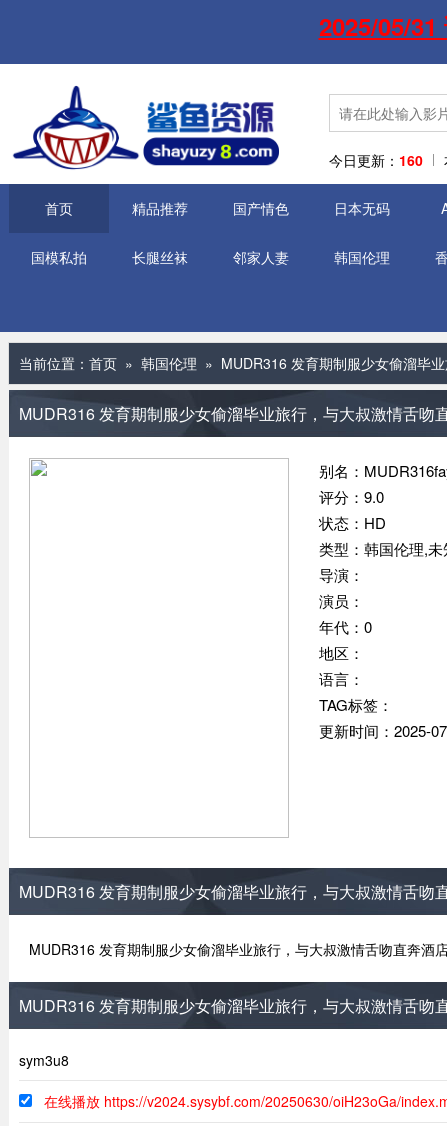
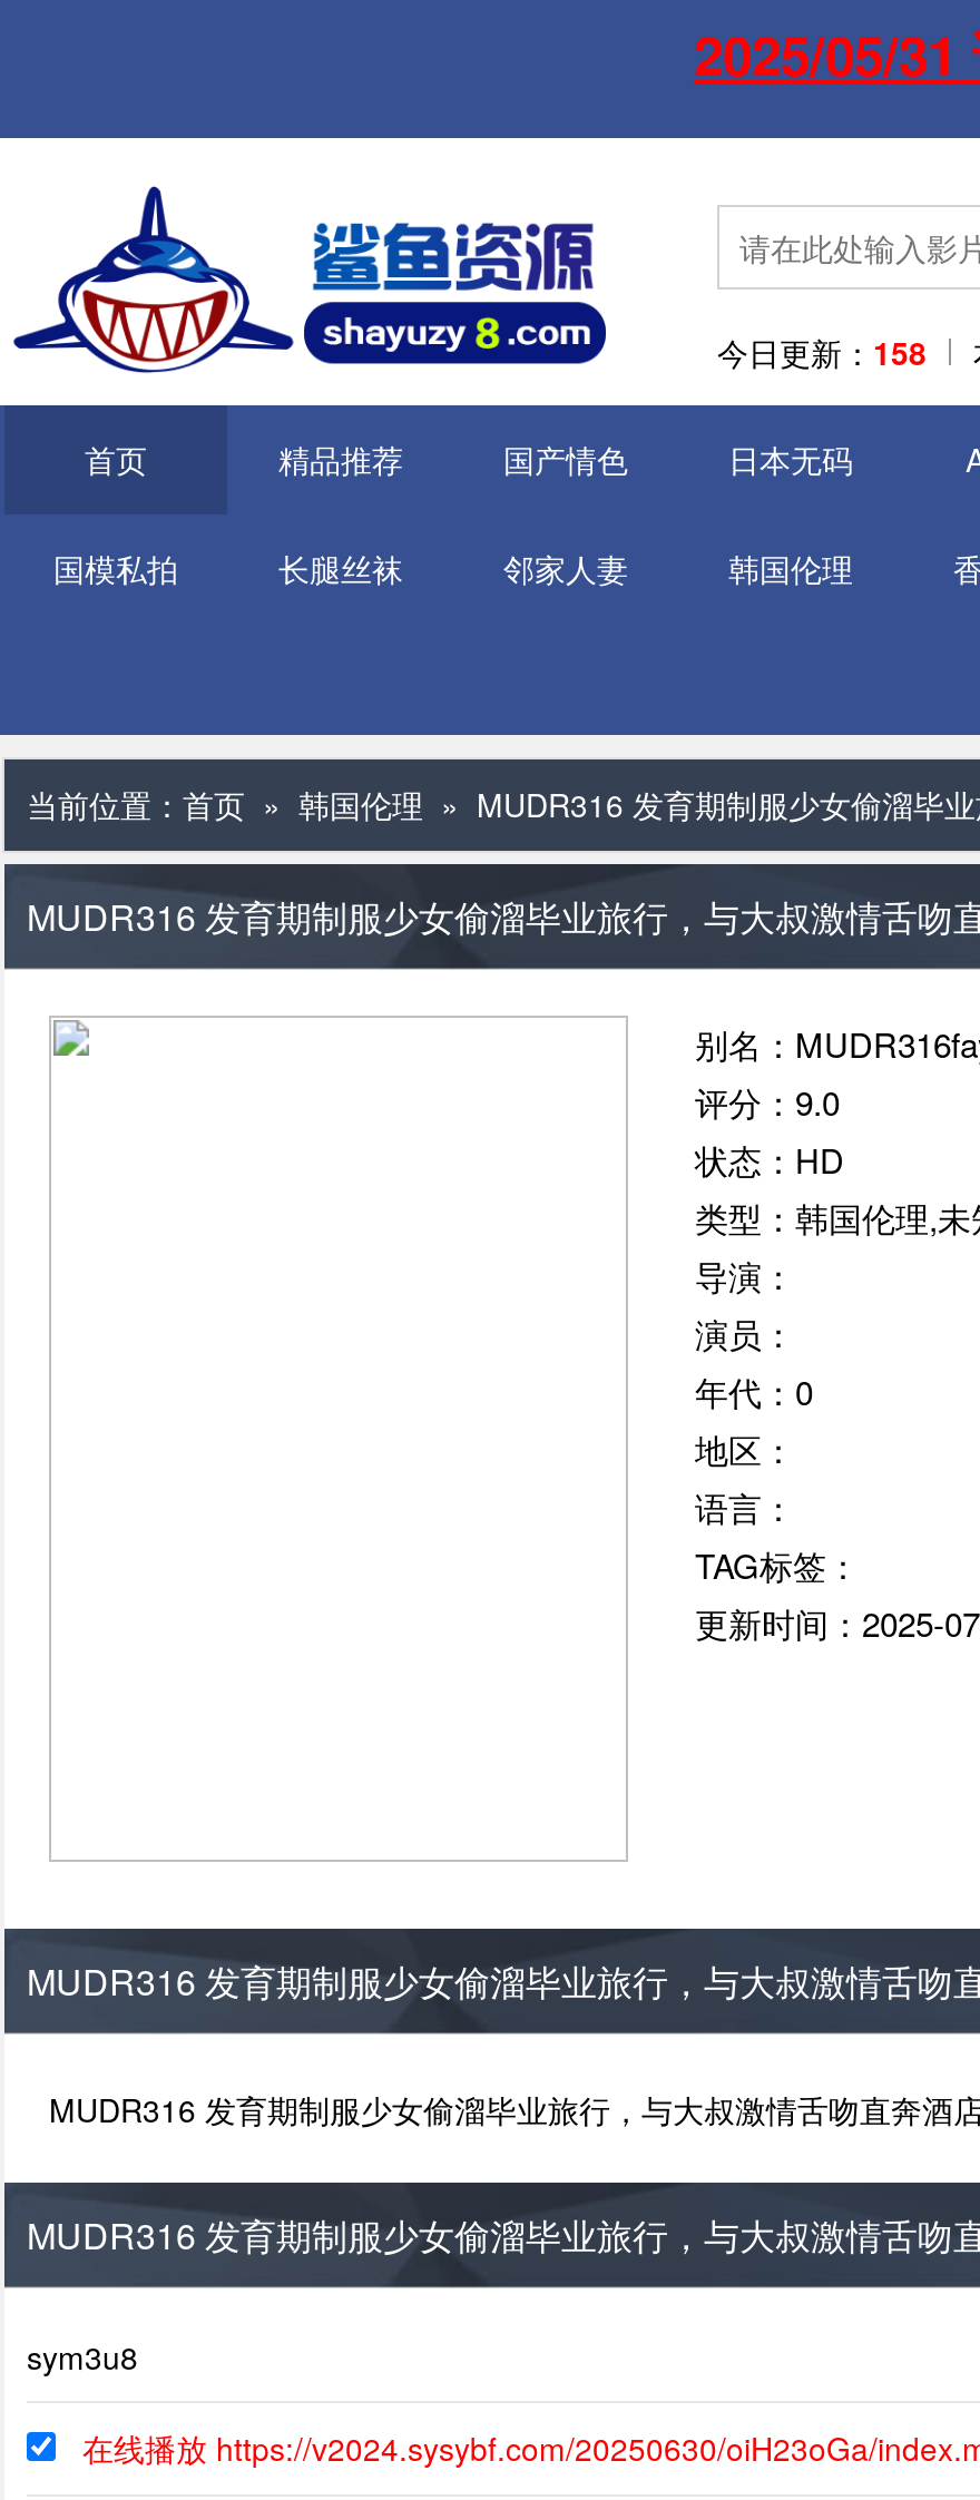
[329,150,423,170] 今日更新：160 -> [717,330,927,374] 今日更新：158

